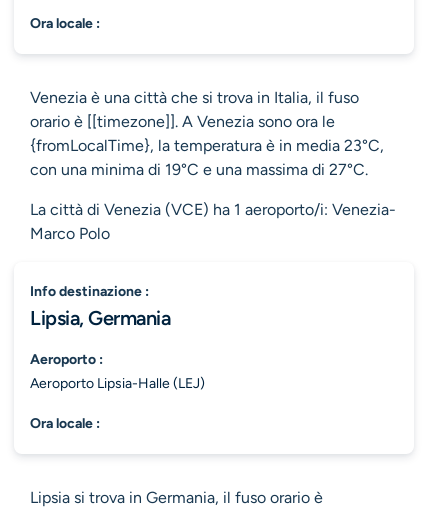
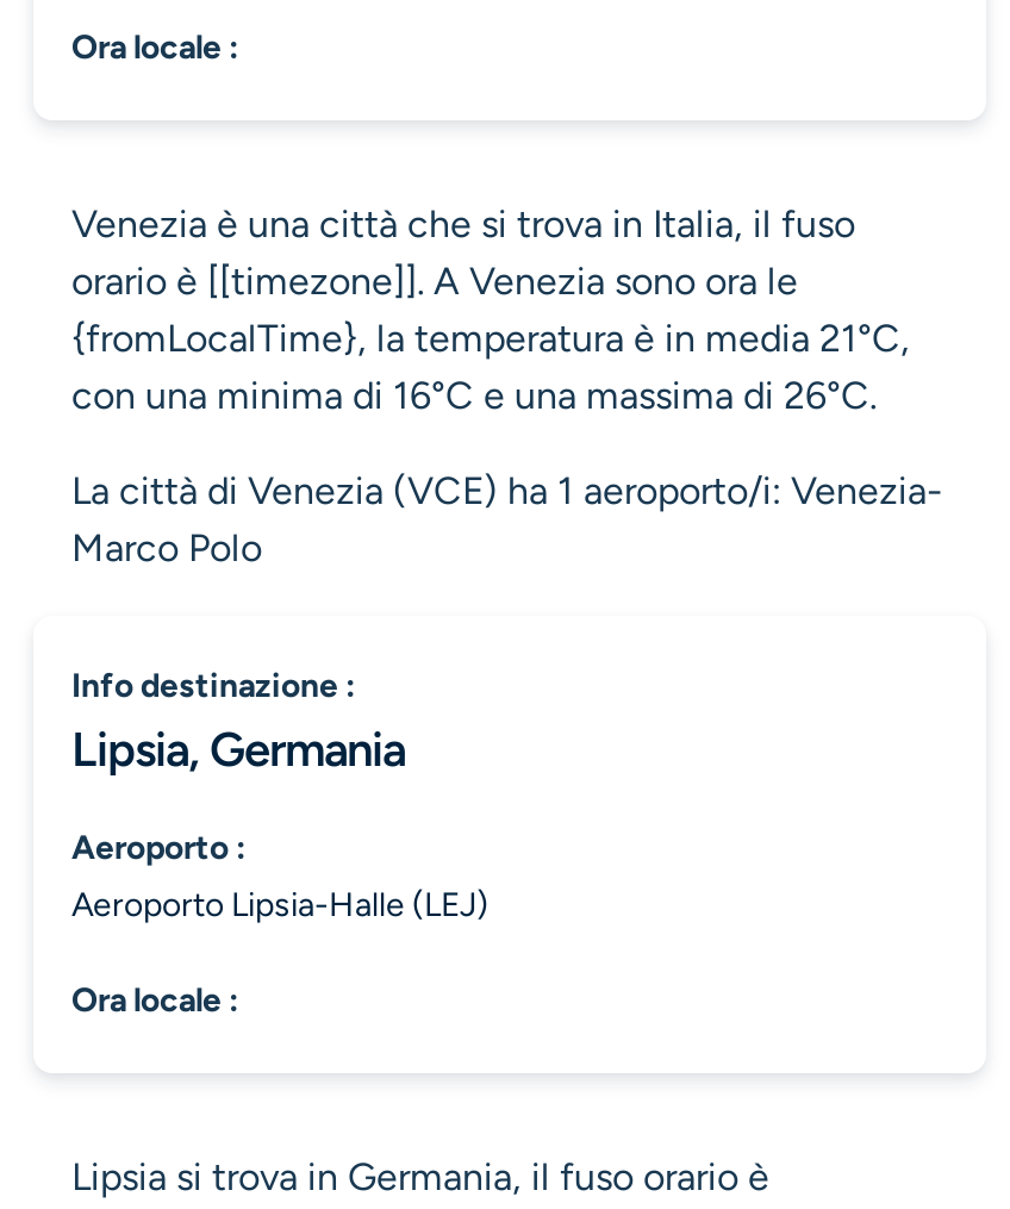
[30,136,384,155] {fromLocalTime}, la temperatura è in media 23°C, -> [71,316,910,361] {fromLocalTime}, la temperatura è in media 21°C,
[30,160,368,179] con una minima di 19°C e una massima di 27°C. -> [71,373,877,418] con una minima di 16°C e una massima di 26°C.

